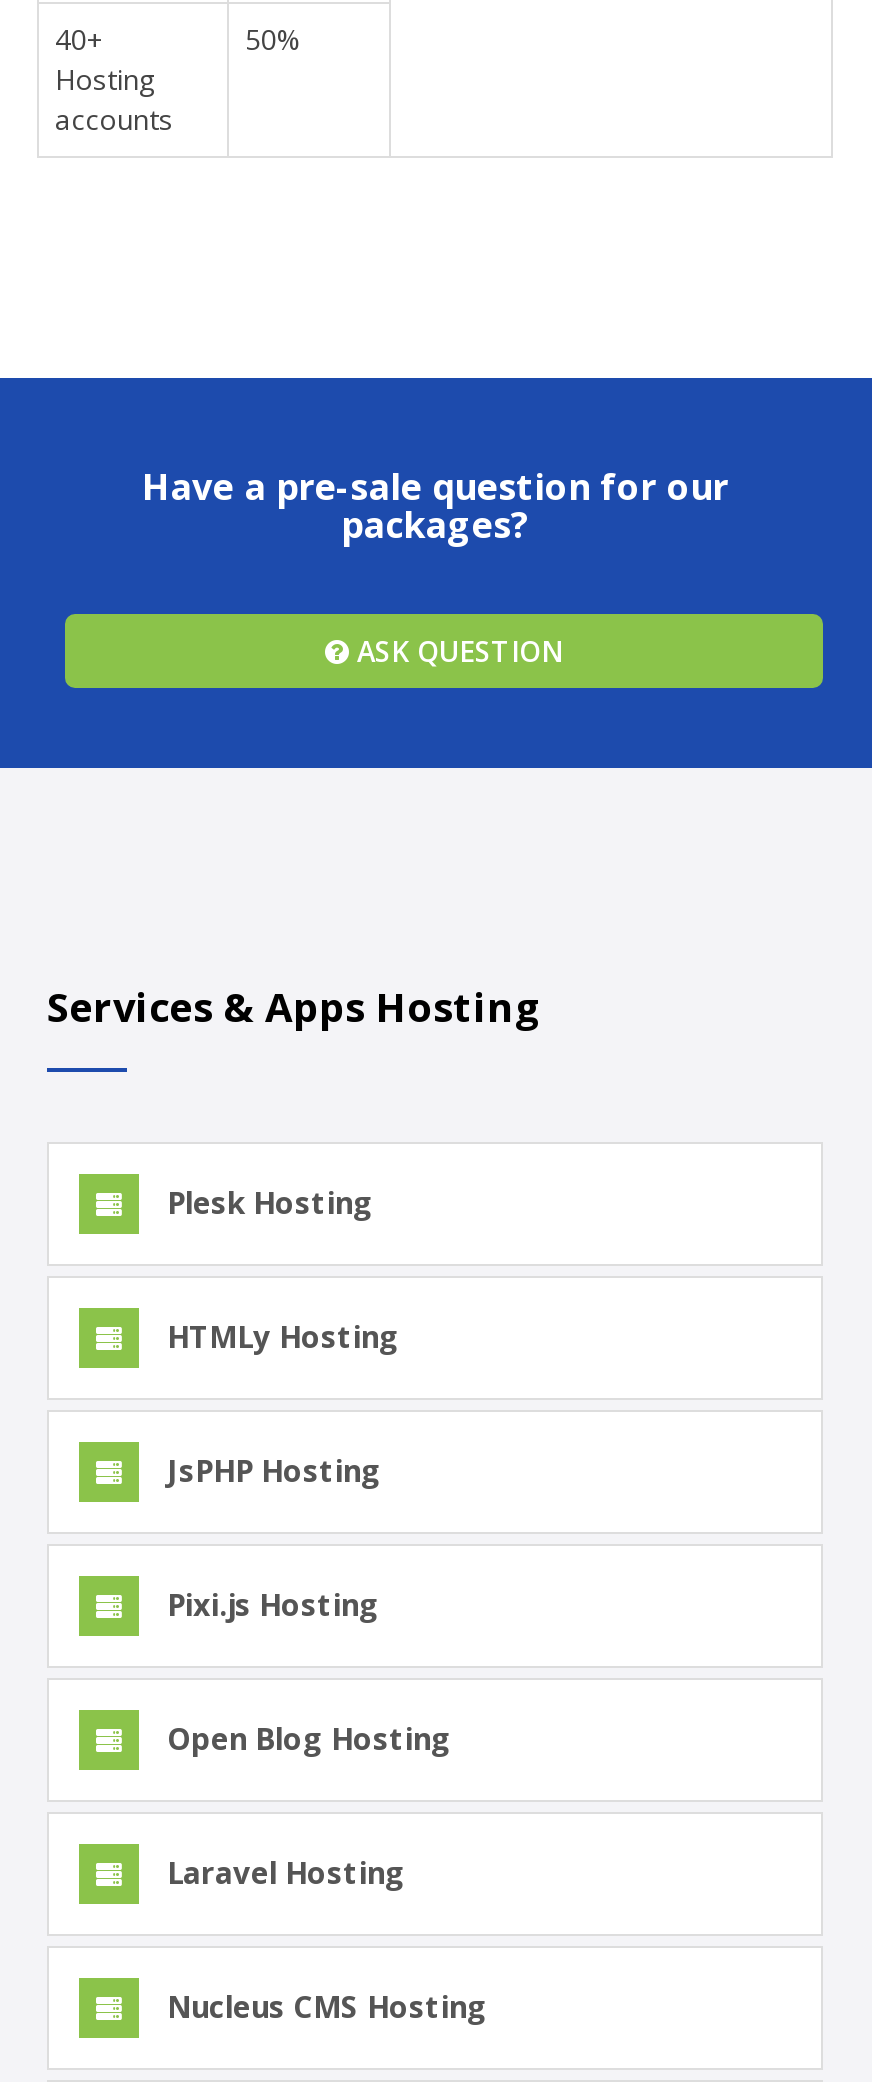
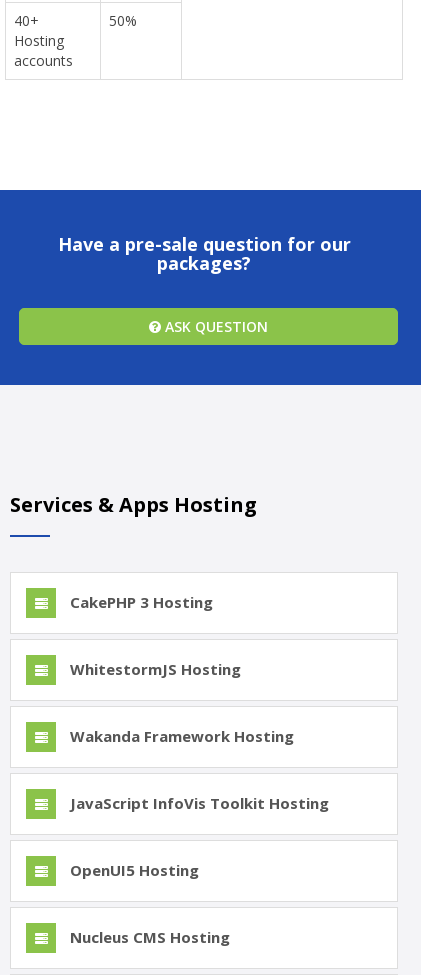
[159,1182,451,1892] Plesk Hosting | HTMLy Hosting | JsPHP Hosting | Pixi.js Hosting | Open Blog Hosting | Laravel Hosting -> [66,592,329,880] CakePHP 3 Hosting | WhitestormJS Hosting | Wakanda Framework Hosting | JavaScript InfoVis Toolkit Hosting | OpenUI5 Hosting

